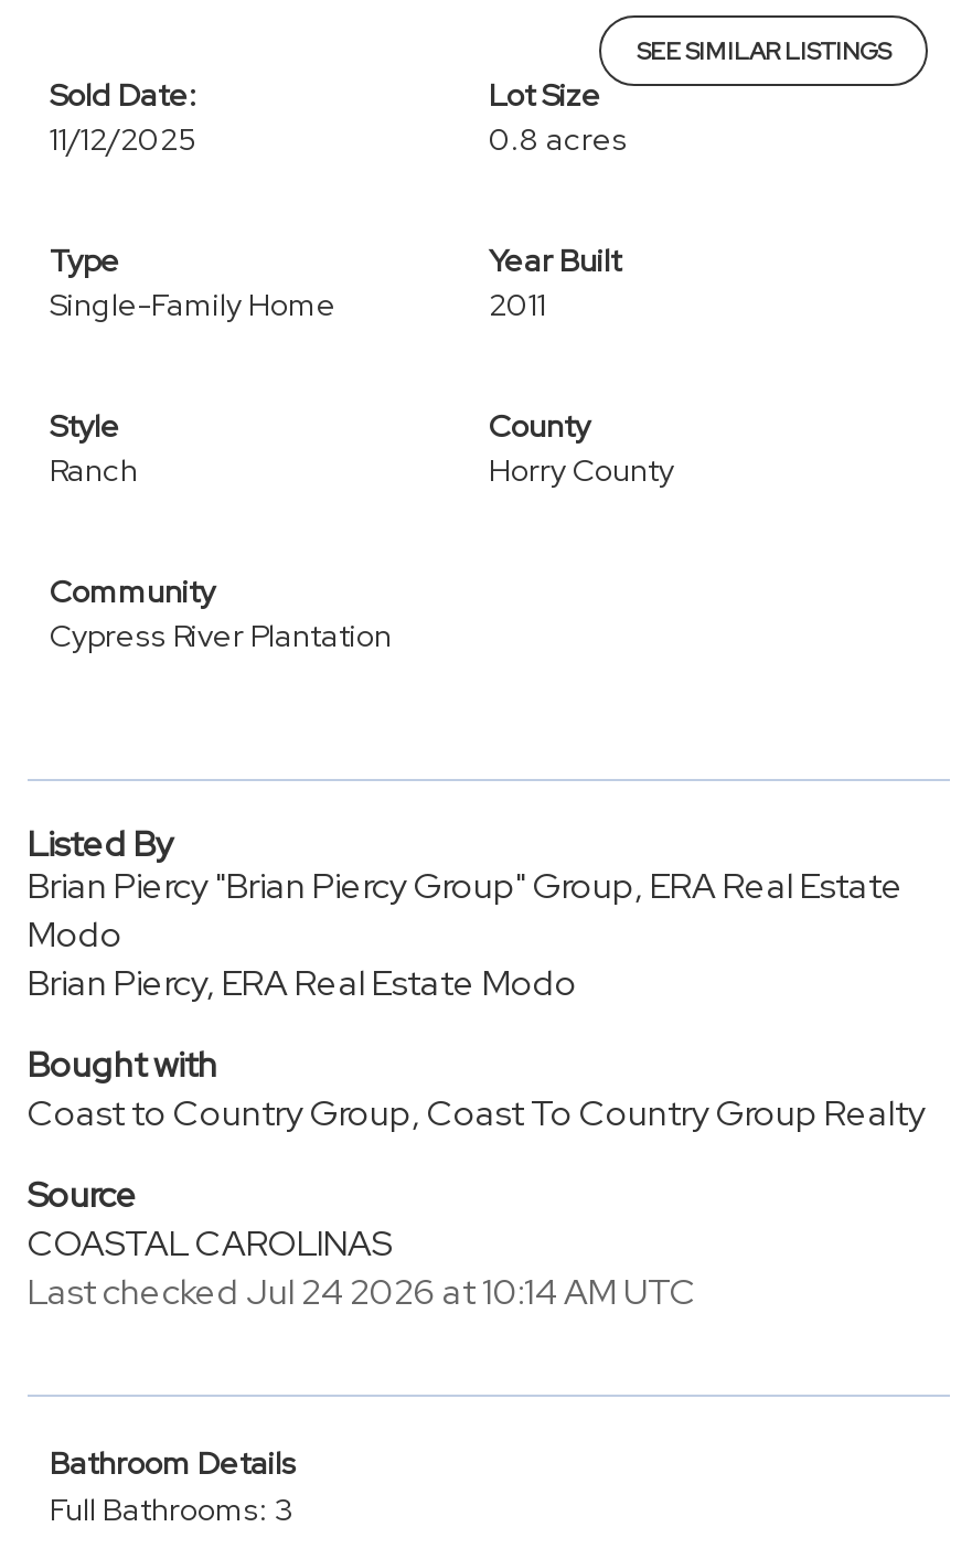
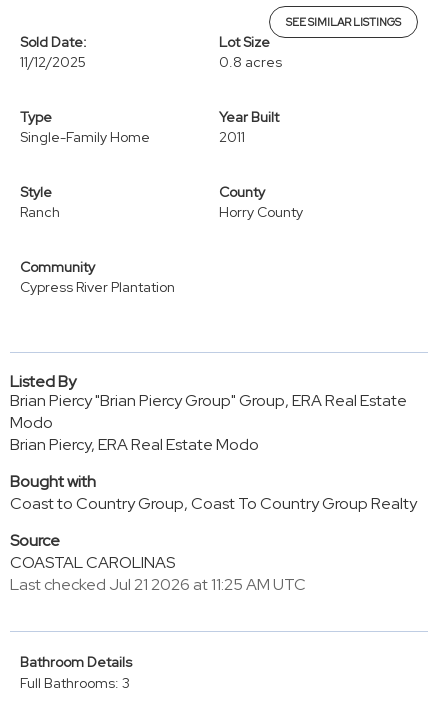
[28,1269,696,1315] Last checked Jul 24 2026 at 10:14 AM UTC -> [10,574,306,595] Last checked Jul 21 2026 at 11:25 AM UTC

